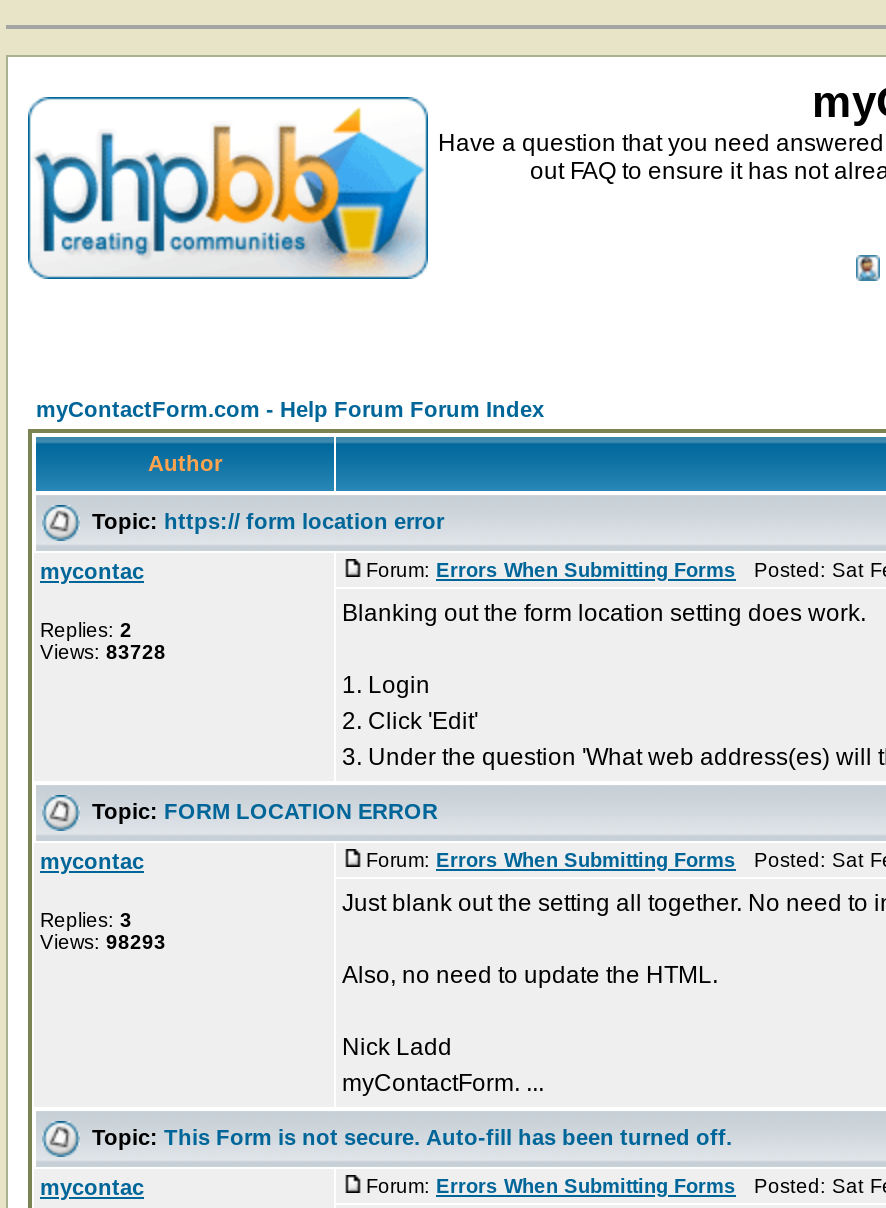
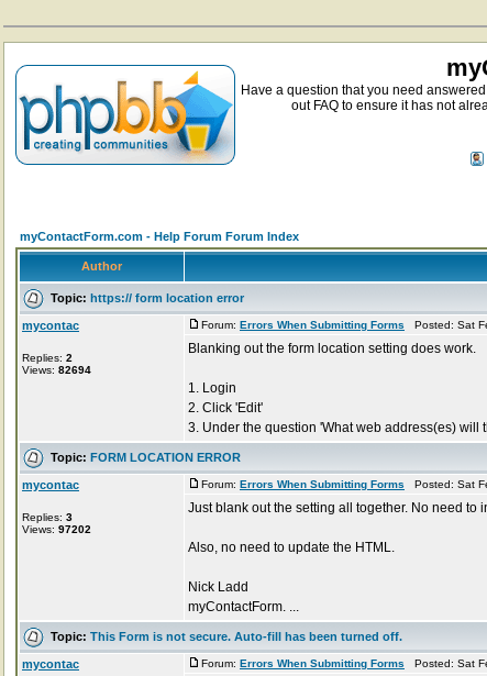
[40,641,166,663] Views: 83728 -> [22,364,91,376] Views: 82694
[40,931,166,953] Views: 98293 -> [22,523,91,535] Views: 97202

